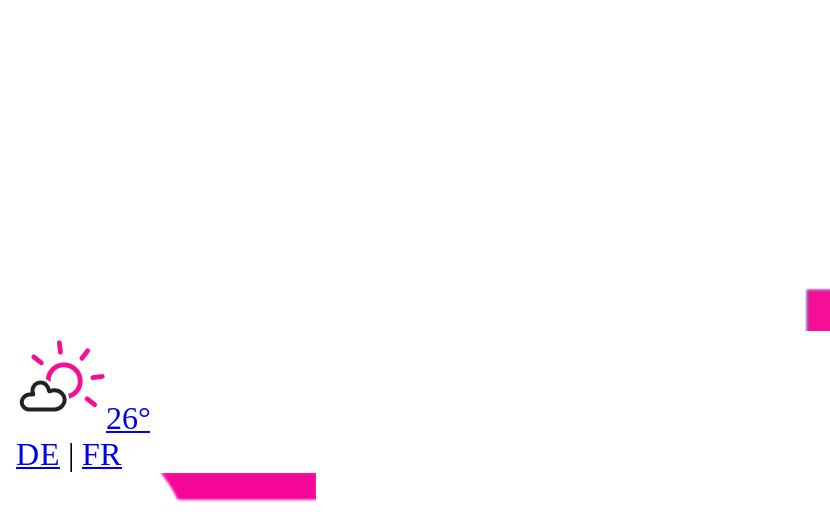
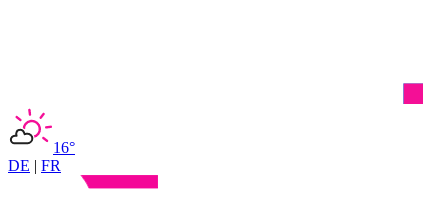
[106,401,150,435] 26° -> [53,139,75,156] 16°

